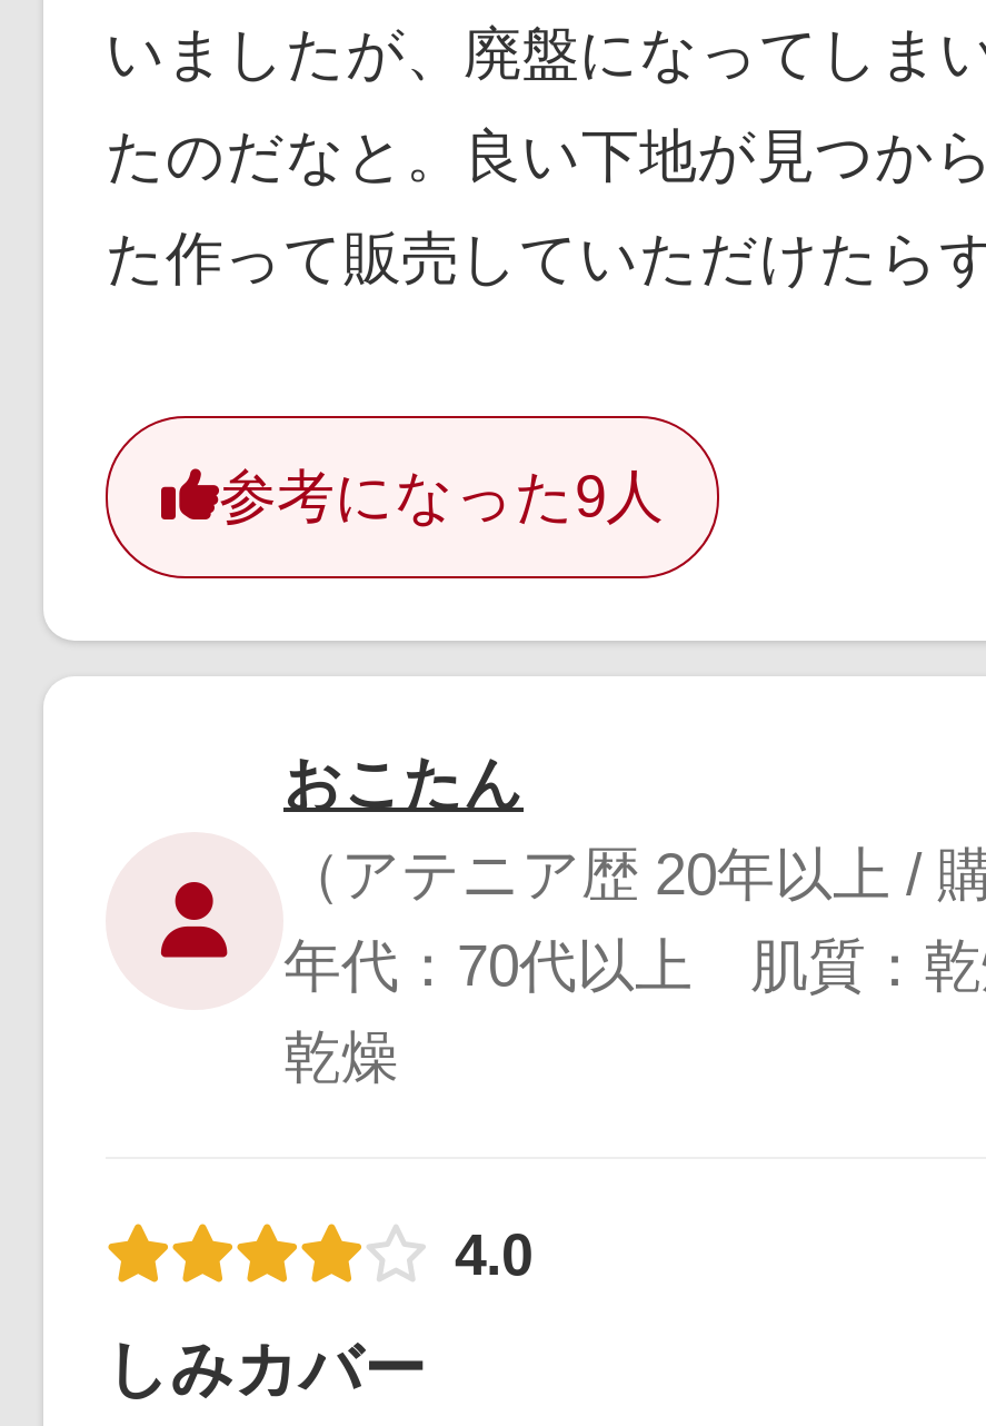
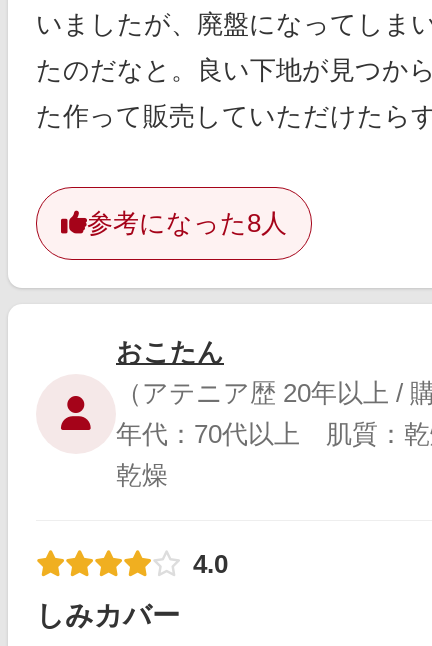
[219,462,664,529] 参考になった9人 -> [87,208,287,238] 参考になった8人

